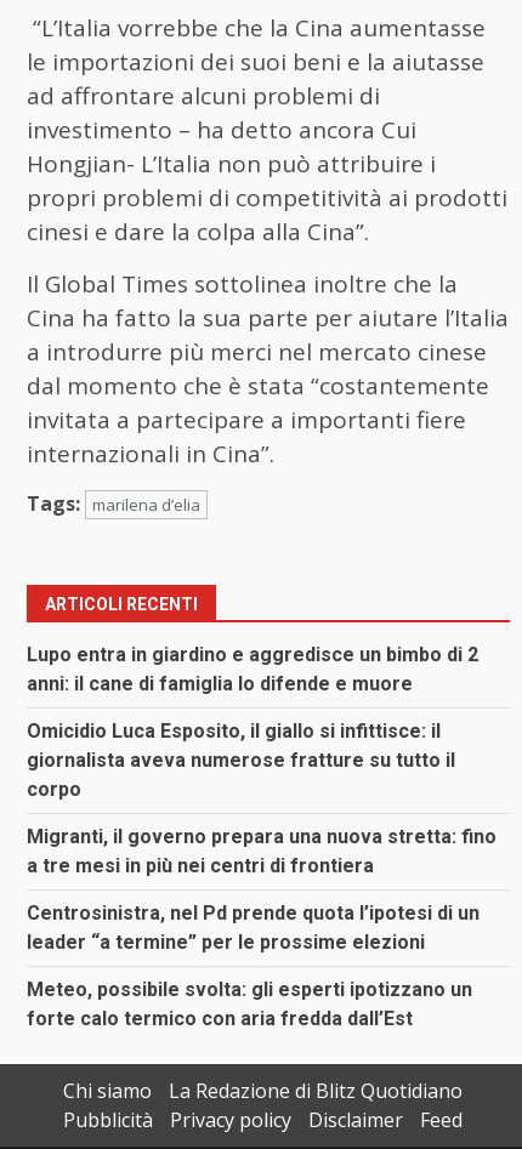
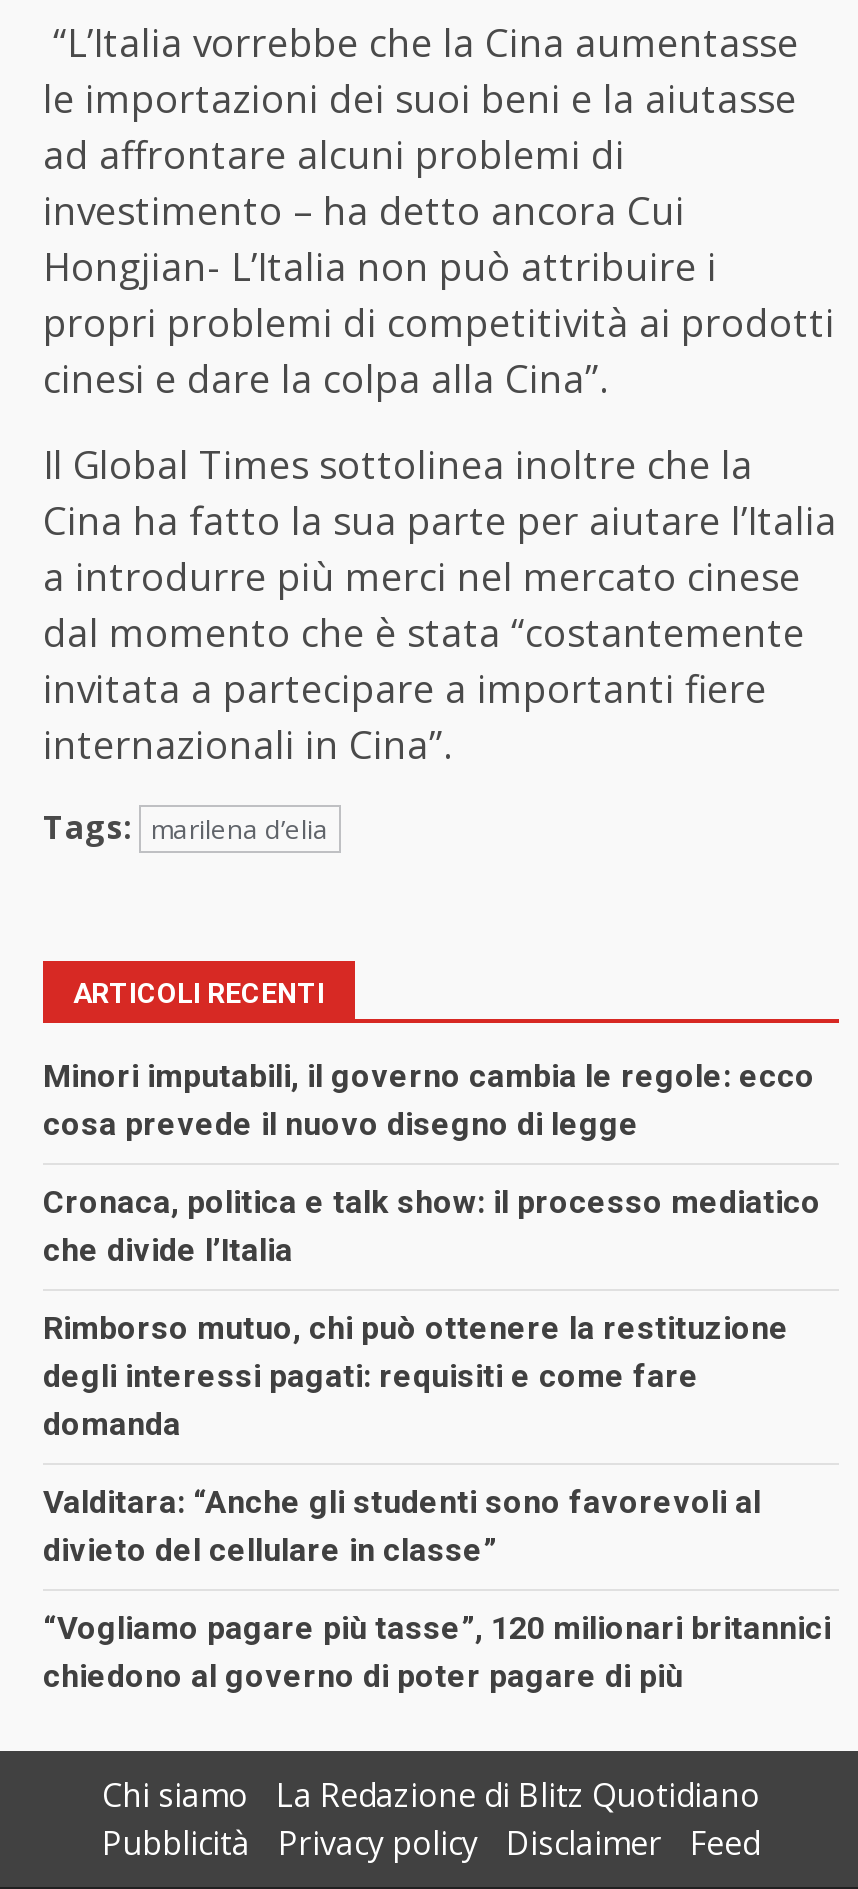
[27,643,478,695] Lupo entra in giardino e aggredisce un bimbo di 2 | anni: il cane di famiglia lo difende e muore -> [43,1056,815,1142] Minori imputabili, il governo cambia le regole: ecco | cosa prevede il nuovo disegno di legge
[27,719,455,800] Omicidio Luca Esposito, il giallo si infittisce: il | giornalista aveva numerose fratture su tutto il | corpo -> [43,1182,821,1268] Cronaca, politica e talk show: il processo mediatico | che divide l’Italia
[27,825,497,877] Migranti, il governo prepara una nuova stretta: fino | a tre mesi in più nei centri di frontiera -> [43,1308,789,1442] Rimborso mutuo, chi può ottenere la restituzione | degli interessi pagati: requisiti e come fare | domanda
[27,901,480,953] Centrosinistra, nel Pd prende quota l’ipotesi di un | leader “a termine” per le prossime elezioni -> [43,1482,761,1568] Valditara: “Anche gli studenti sono favorevoli al | divieto del cellulare in classe”
[27,977,472,1030] Meteo, possibile svolta: gli esperti ipotizzano un | forte calo termico con aria fredda dall’Est -> [43,1608,831,1694] “Vogliamo pagare più tasse”, 120 milionari britannici | chiedono al governo di poter pagare di più

